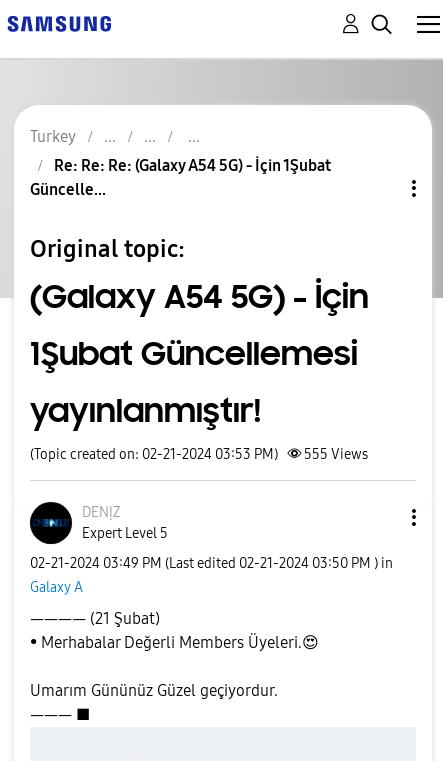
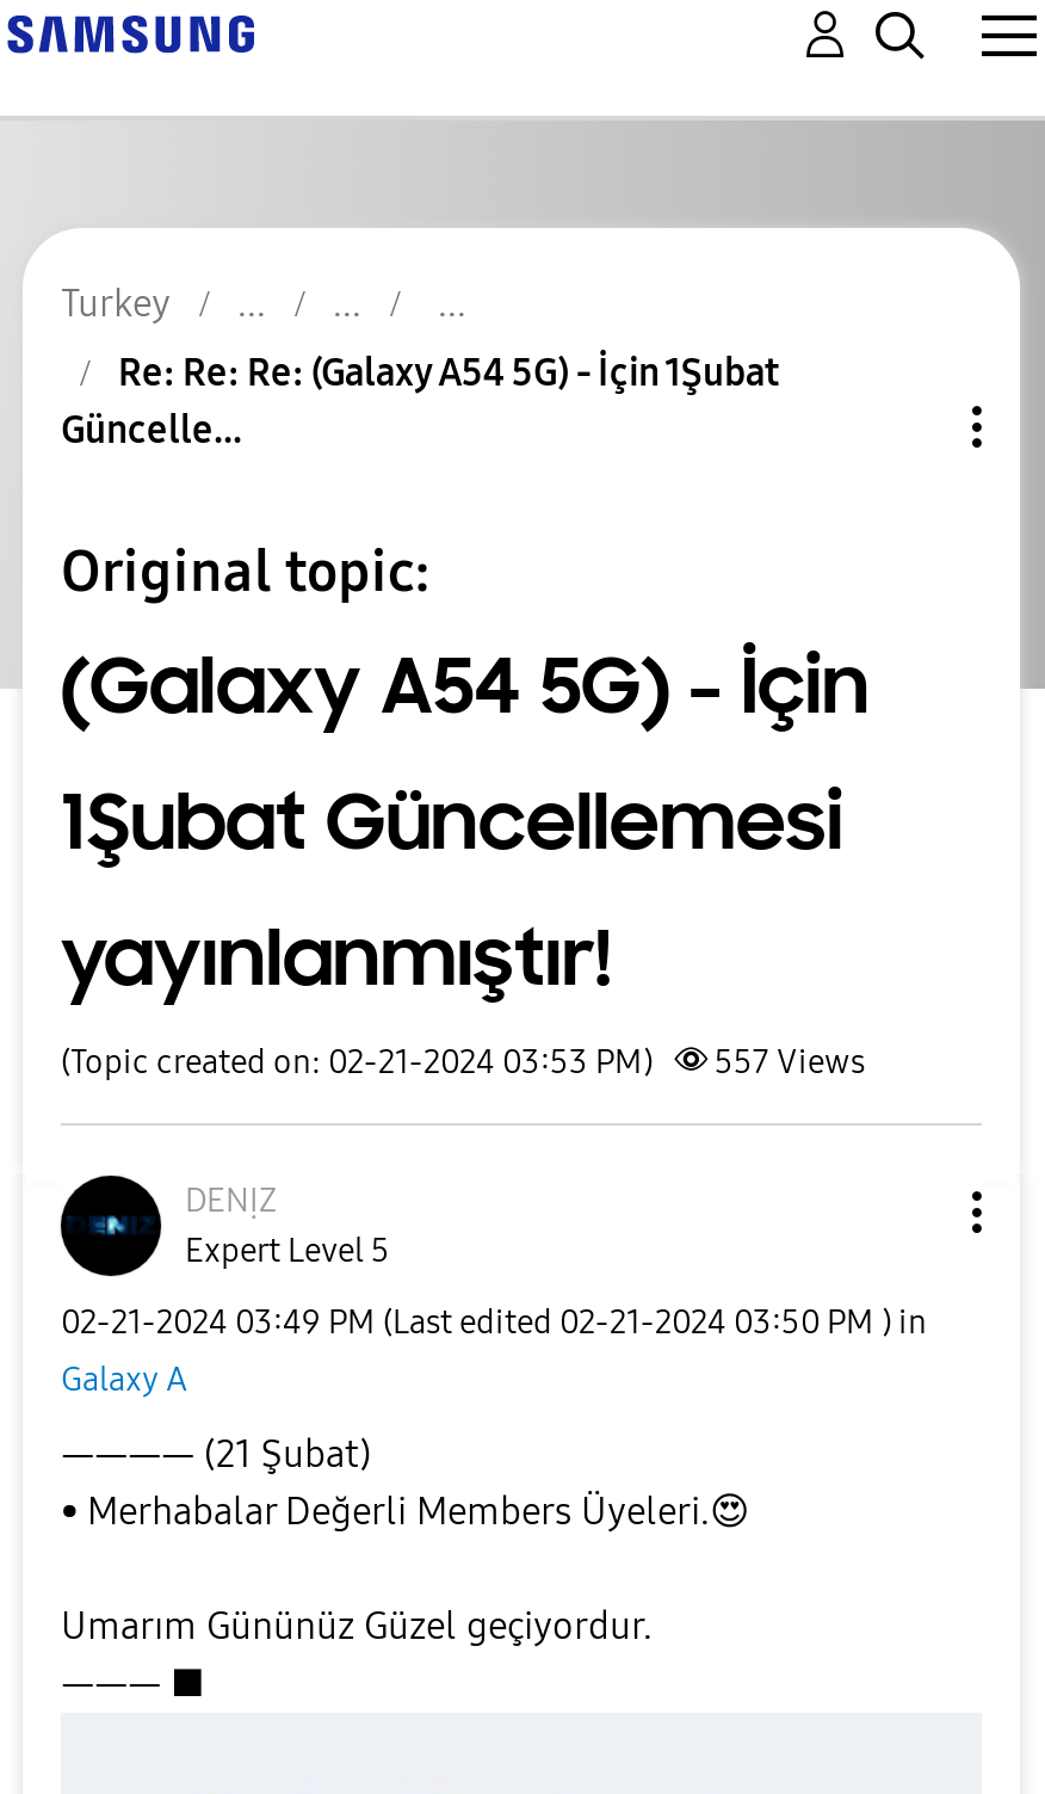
[30,446,368,463] (Topic created on: 02-21-2024 03:53 PM) 555 Views -> [61,1042,865,1083] (Topic created on: 02-21-2024 03:53 PM) 557 Views

